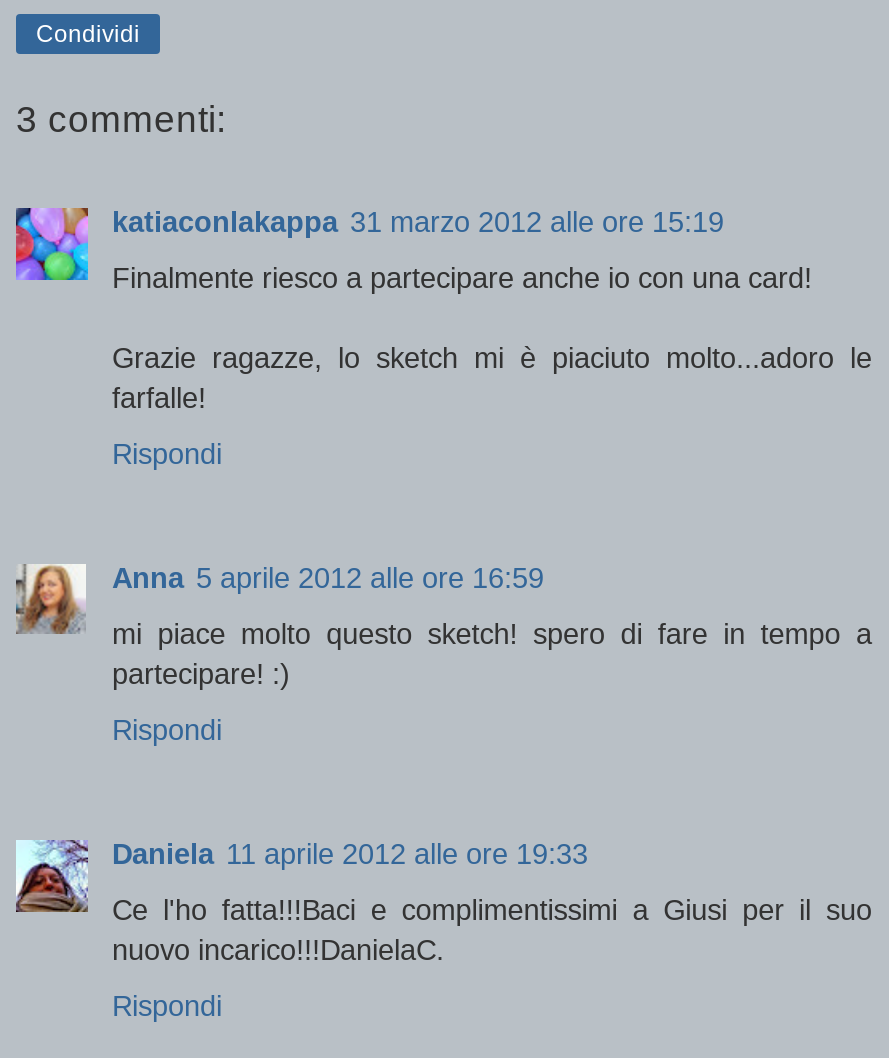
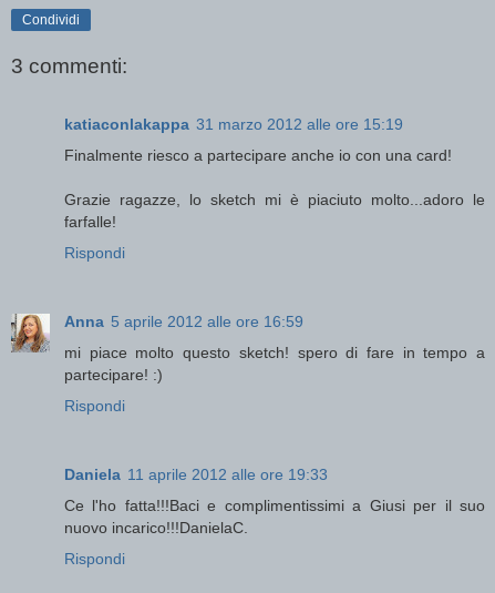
[14,205,90,283] [image] -> none
[14,837,90,915] [image] -> none

